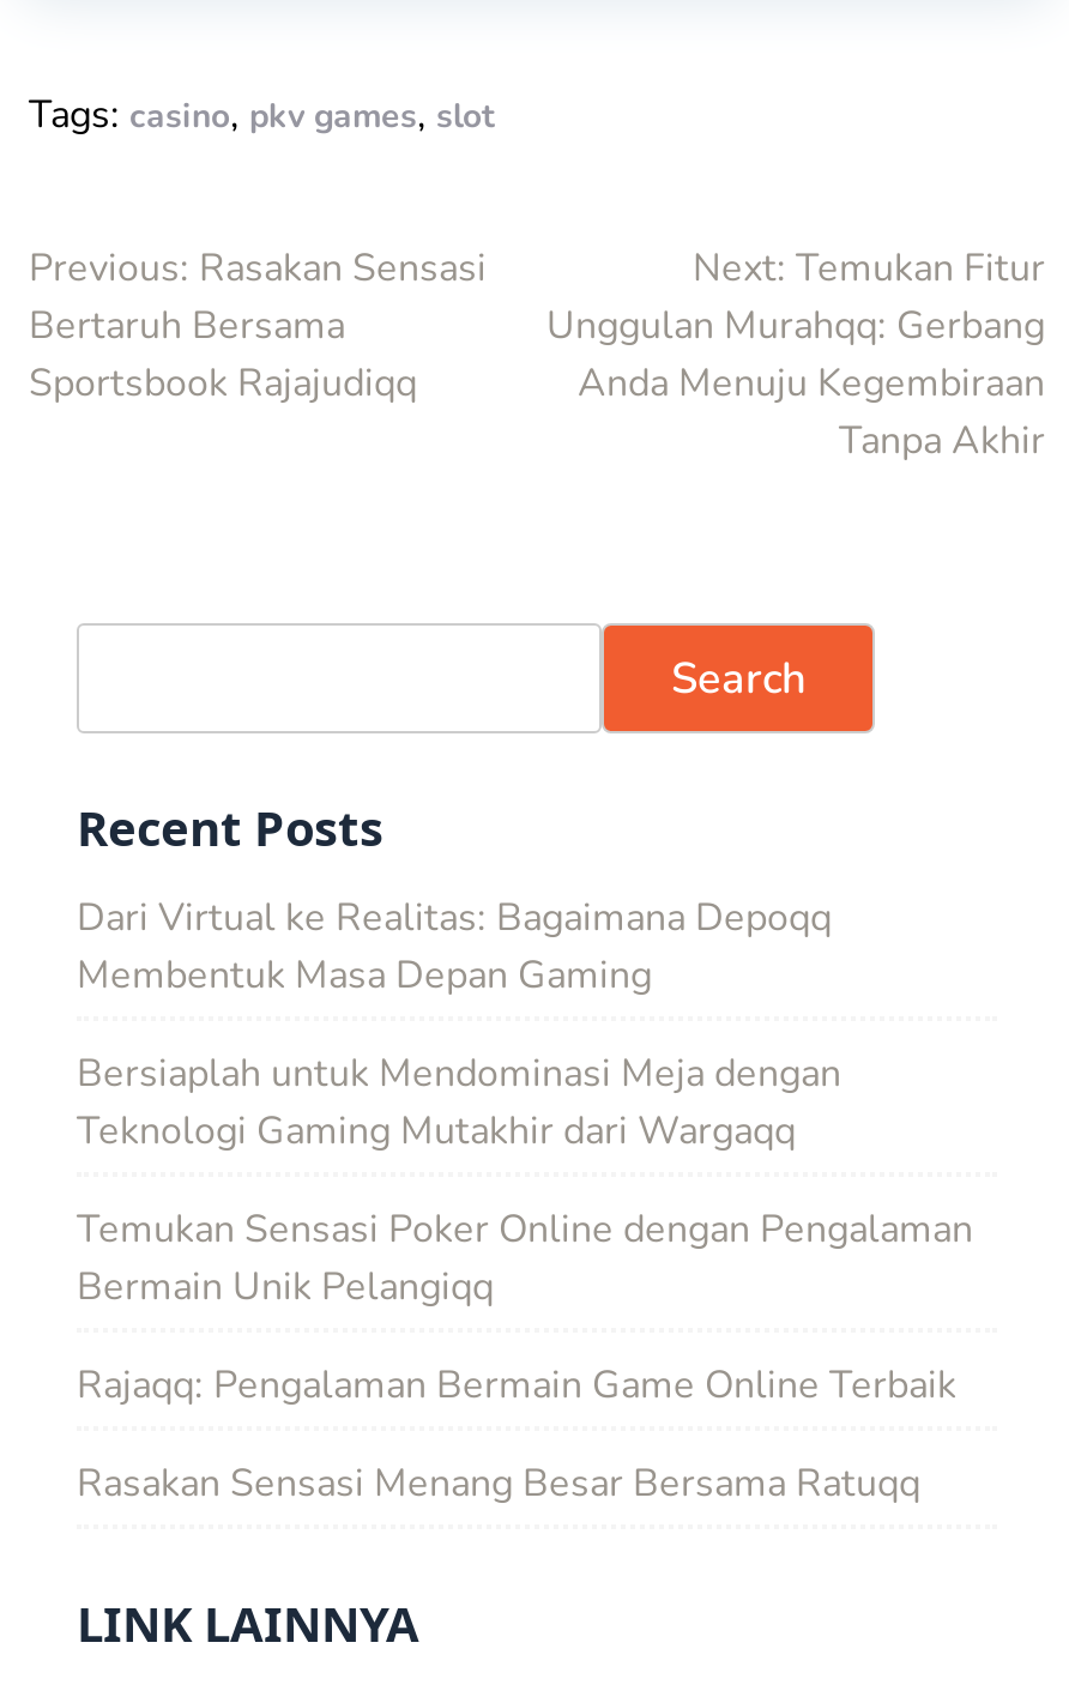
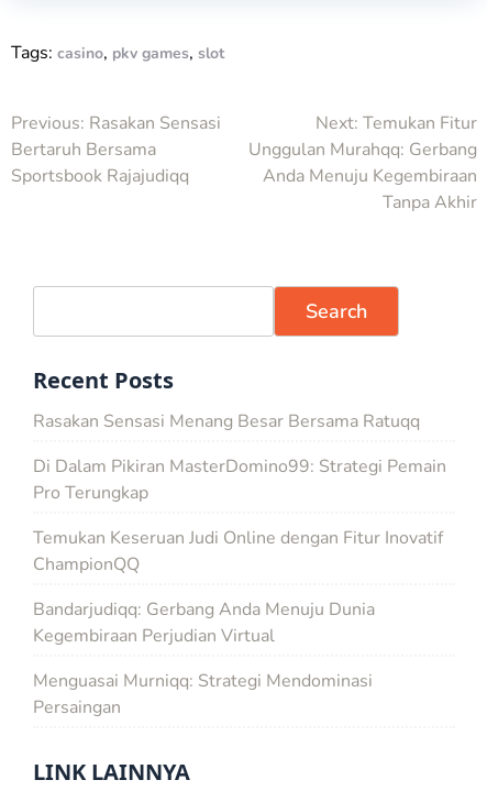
[77,890,973,1411] Dari Virtual ke Realitas: Bagaimana Depoqq | Membentuk Masa Depan Gaming | Bersiaplah untuk Mendominasi Meja dengan | Teknologi Gaming Mutakhir dari Wargaqq | Temukan Sensasi Poker Online dengan Pengalaman | Bermain Unik Pelangiqq | Rajaqq: Pengalaman Bermain Game Online Terbaik -> none
moved [77,1456,920,1509] -> [33,409,420,433]: Rasakan Sensasi Menang Besar Bersama Ratuqq
none -> [33,454,446,719] Di Dalam Pikiran MasterDomino99: Strategi Pemain | Pro Terungkap | Temukan Keseruan Judi Online dengan Fitur Inovatif | ChampionQQ | Bandarjudiqq: Gerbang Anda Menuju Dunia | Kegembiraan Perjudian Virtual | Menguasai Murniqq: Strategi Mendominasi | Persaingan

